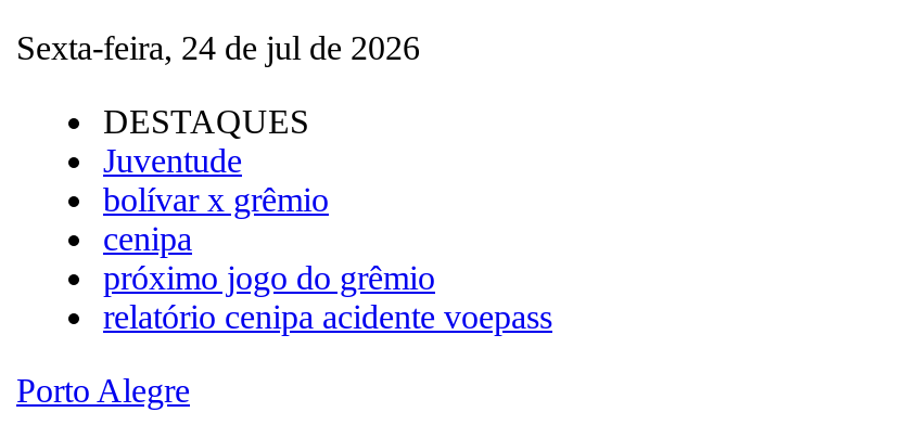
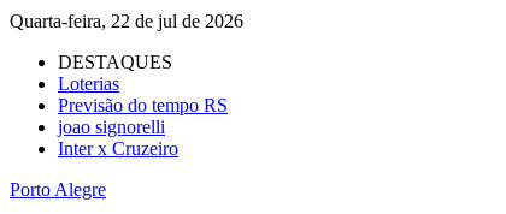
[16,29,420,66] Sexta-feira, 24 de jul de 2026 -> [10,11,243,31] Quarta-feira, 22 de jul de 2026
[103,142,552,335] Juventude | bolívar x grêmio | cenipa | próximo jogo do grêmio | relatório cenipa acidente voepass -> [58,73,228,159] Loterias | Previsão do tempo RS | joao signorelli | Inter x Cruzeiro

